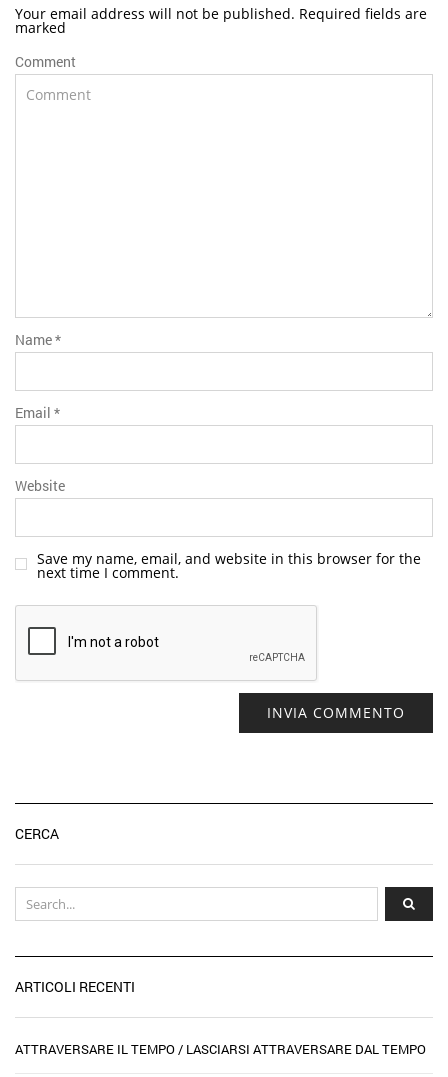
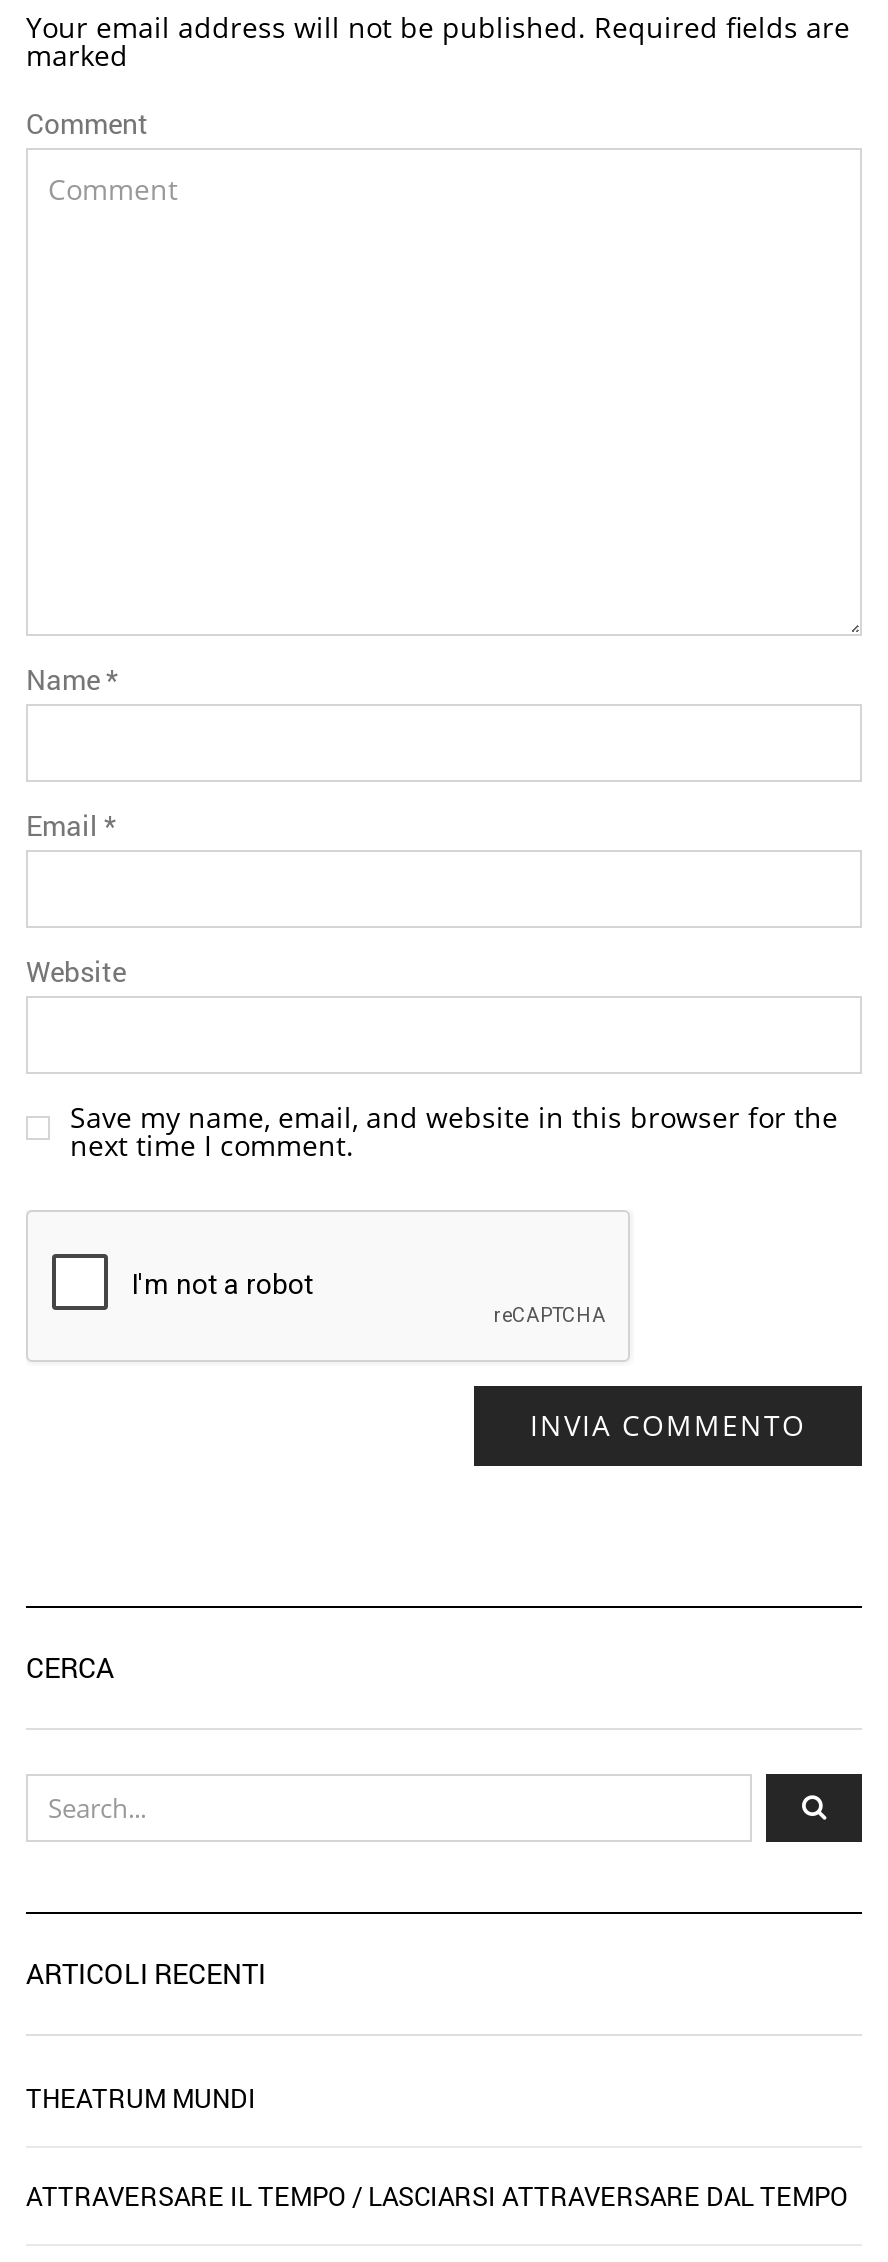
none -> [26,2080,256,2116] THEATRUM MUNDI

